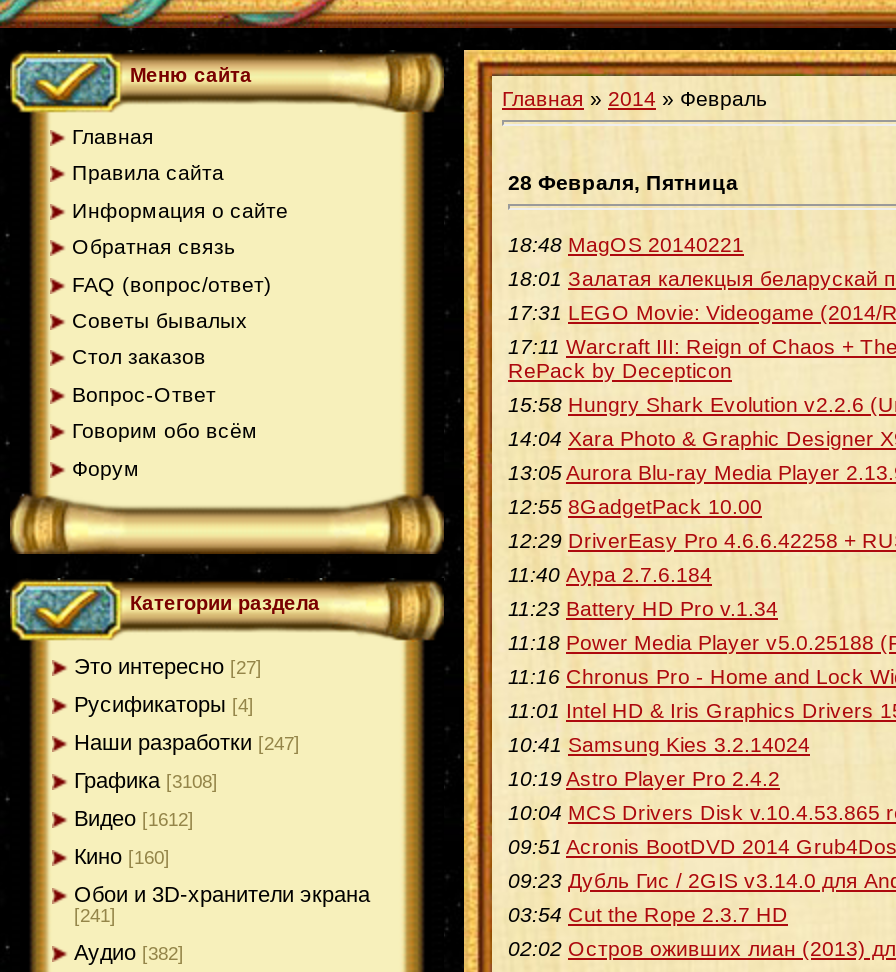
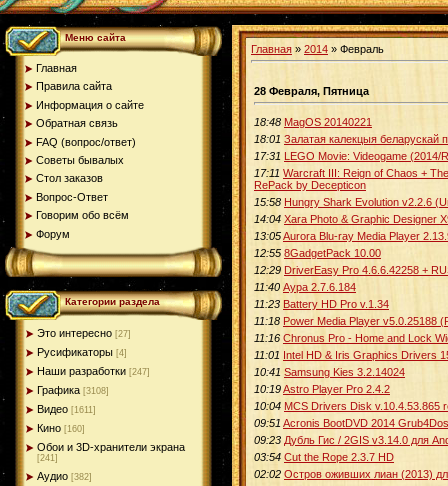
[74,806,194,830] Видео [1612] -> [37,403,96,415] Видео [1611]

